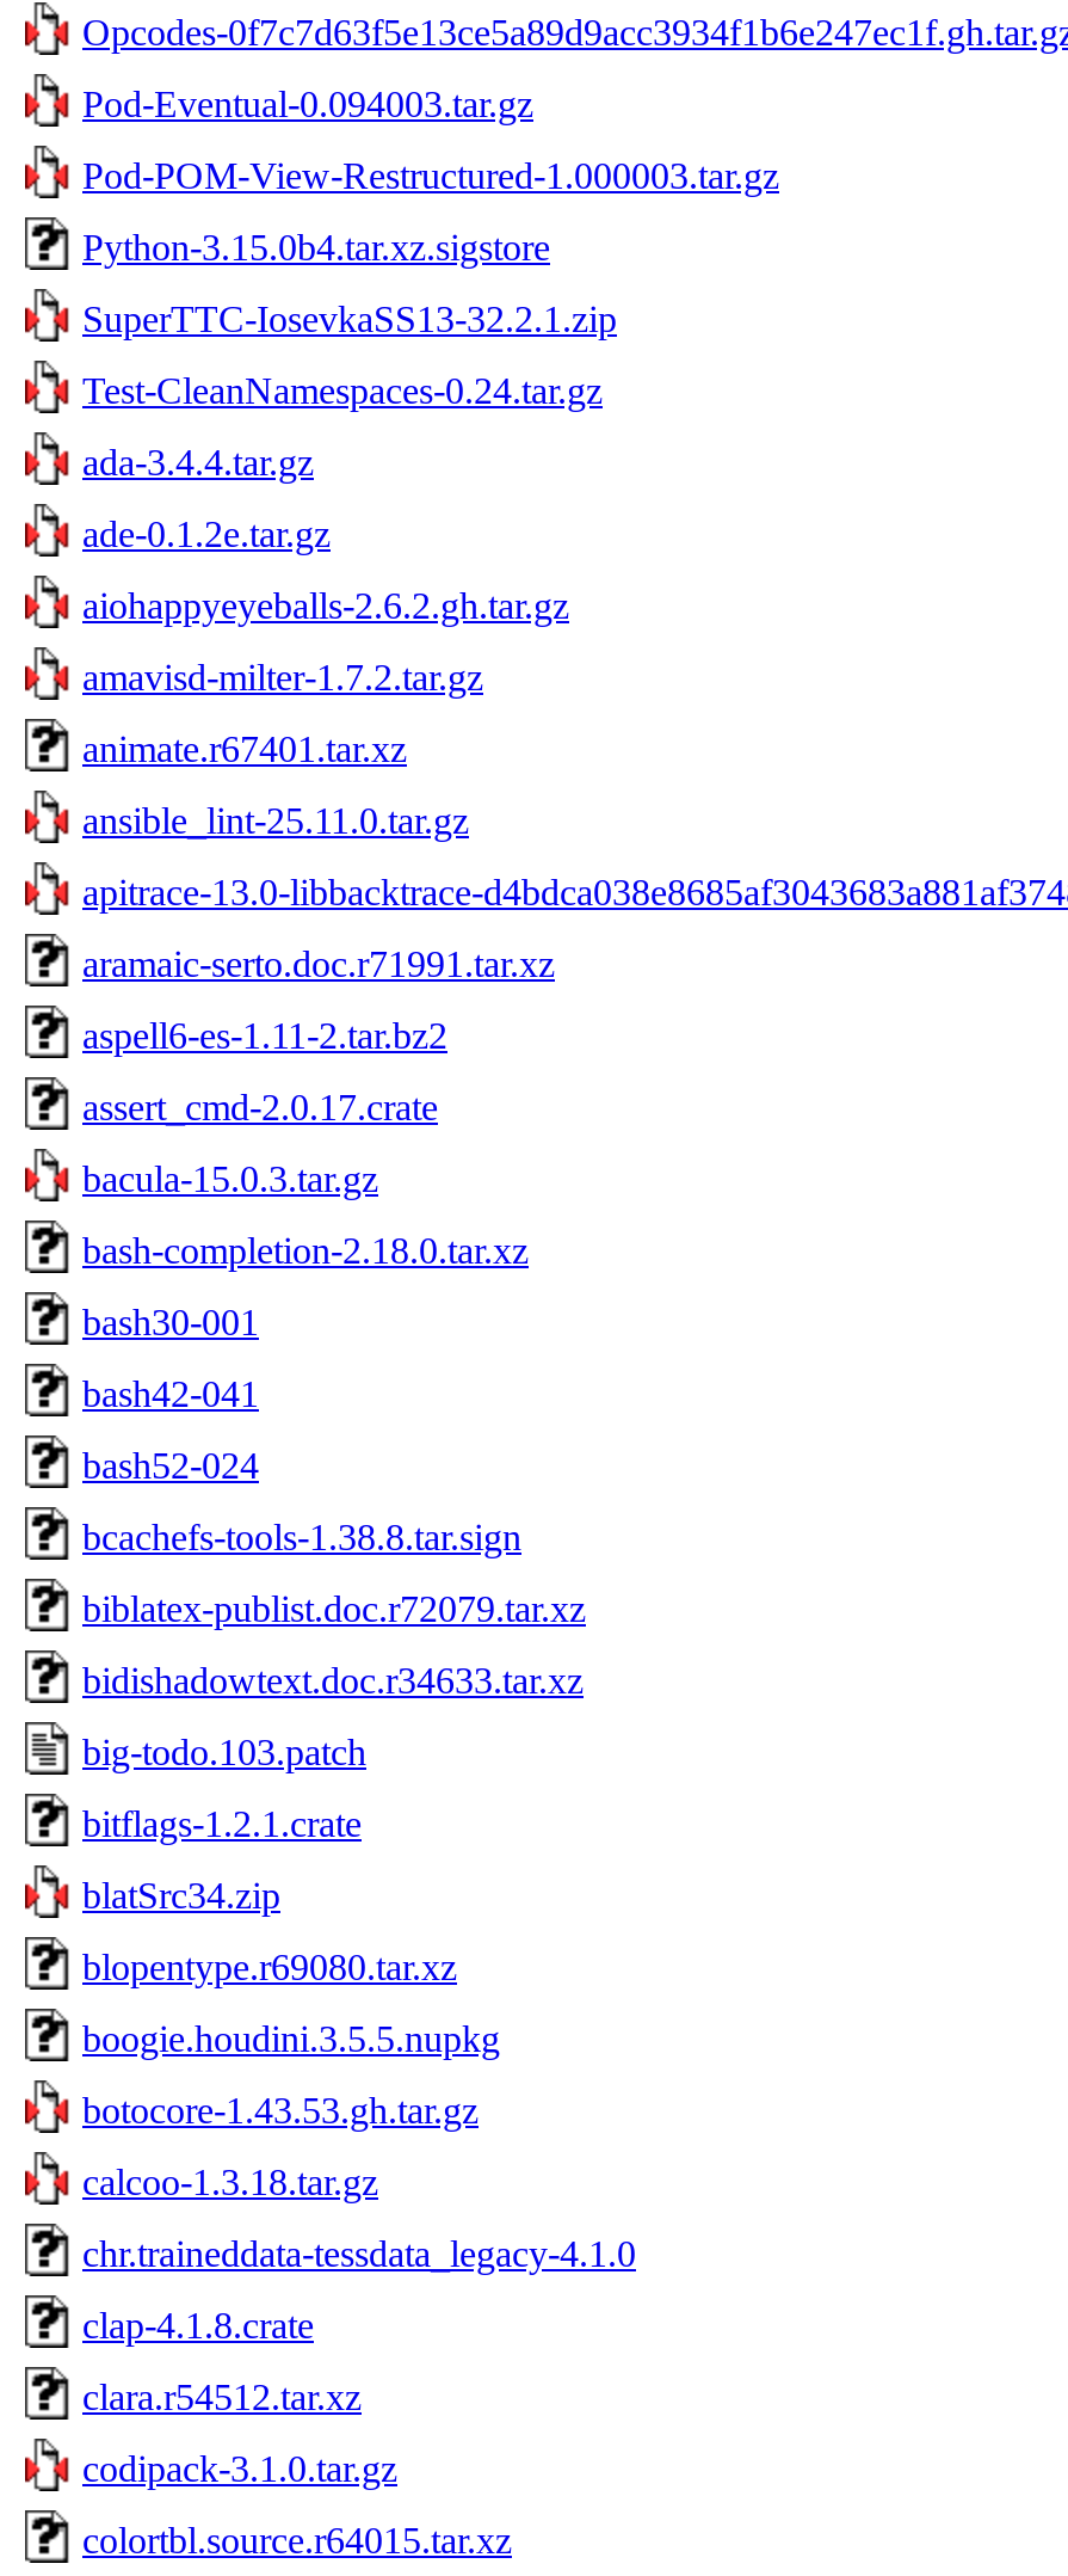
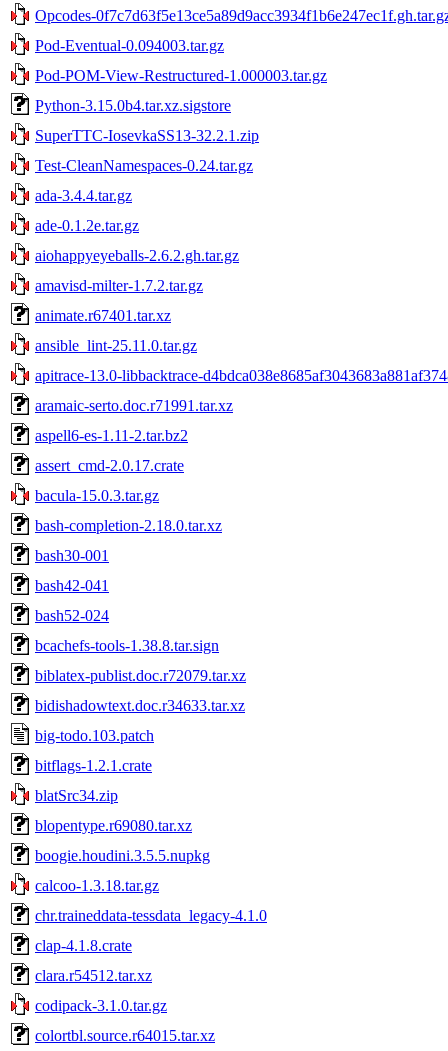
[82,2090,479,2130] botocore-1.43.53.gh.tar.gz -> none

